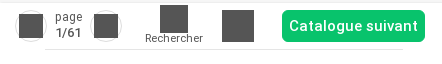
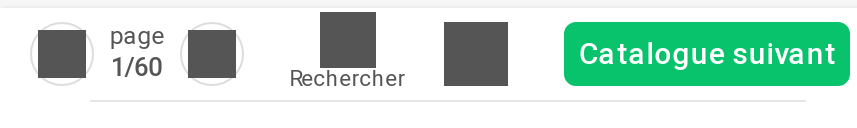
[55,24,81,39] 1/61 -> [111,51,163,81] 1/60

